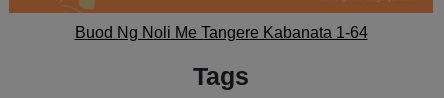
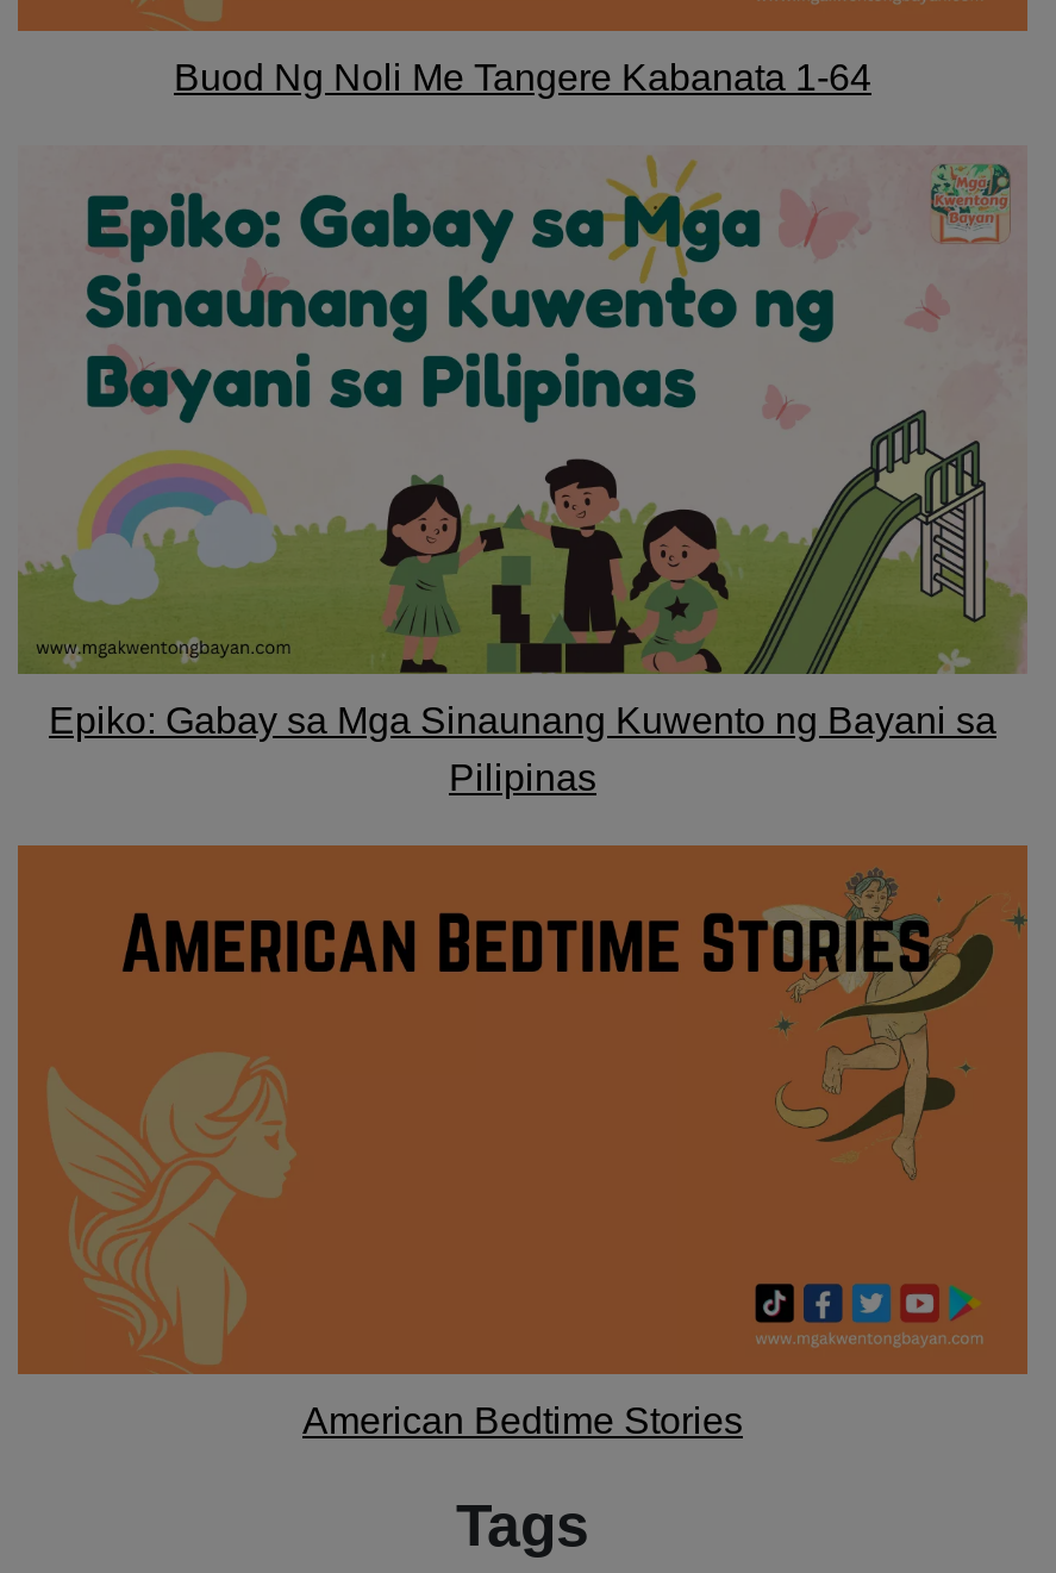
none -> [18,148,1027,798] [image] | Epiko: Gabay sa Mga Sinaunang Kuwento ng Bayani sa | Pilipinas
none -> [18,843,1027,1441] [image] | American Bedtime Stories

